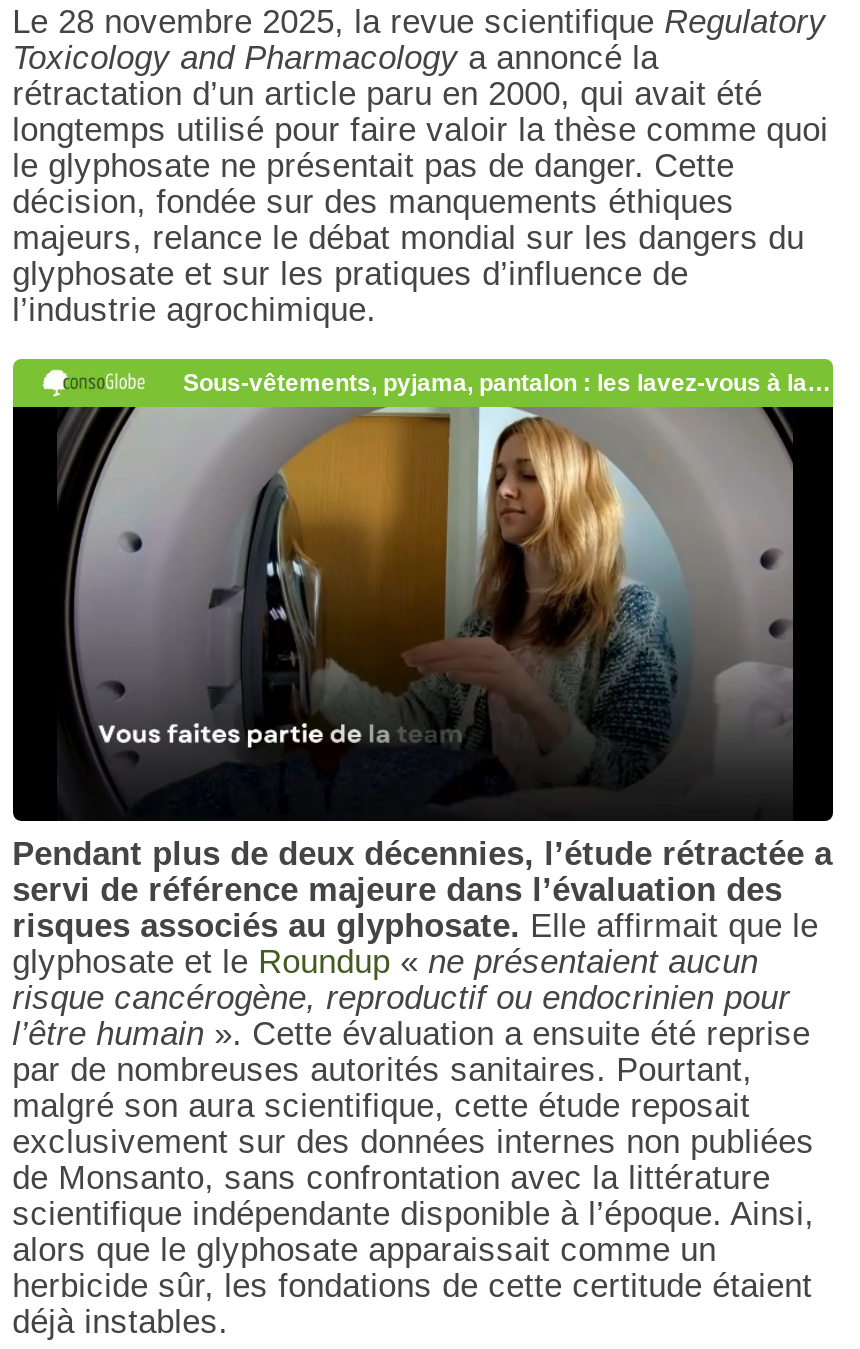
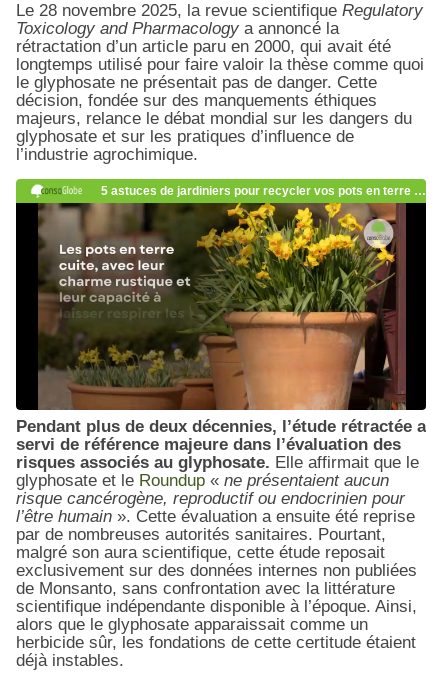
[19,374,827,824] [image] -> [22,184,420,411] [image]

